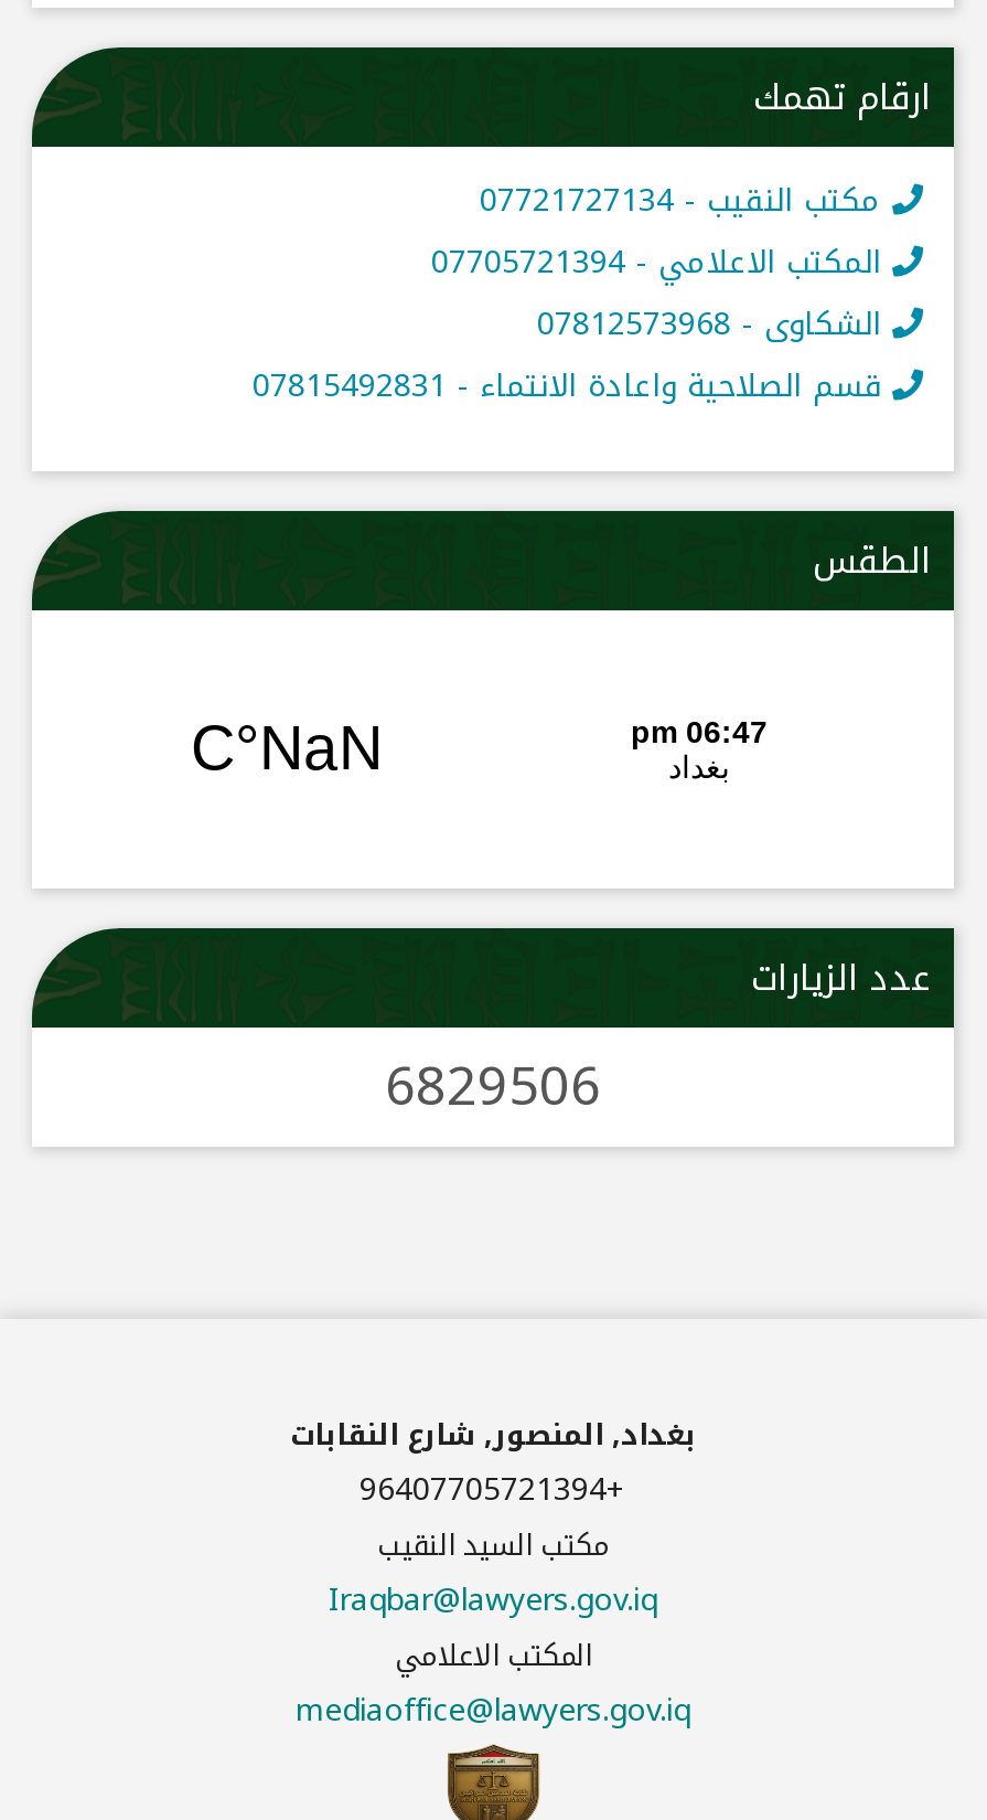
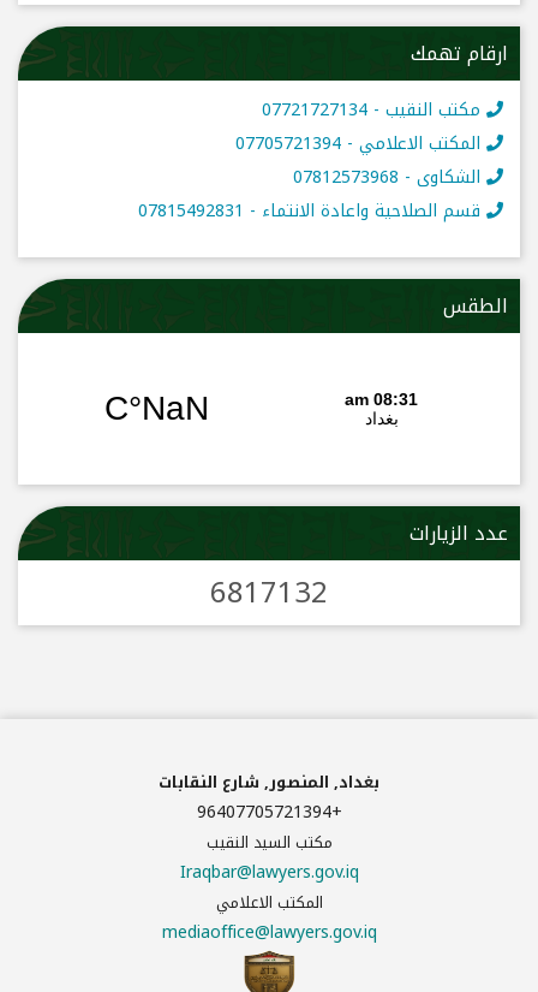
[385,1036,601,1137] 6829506 -> [210,565,328,620] 6817132

